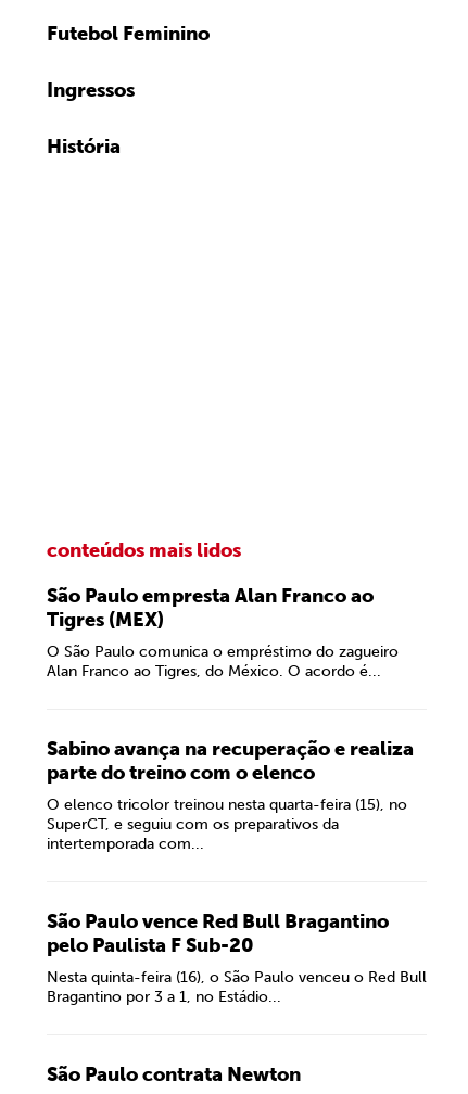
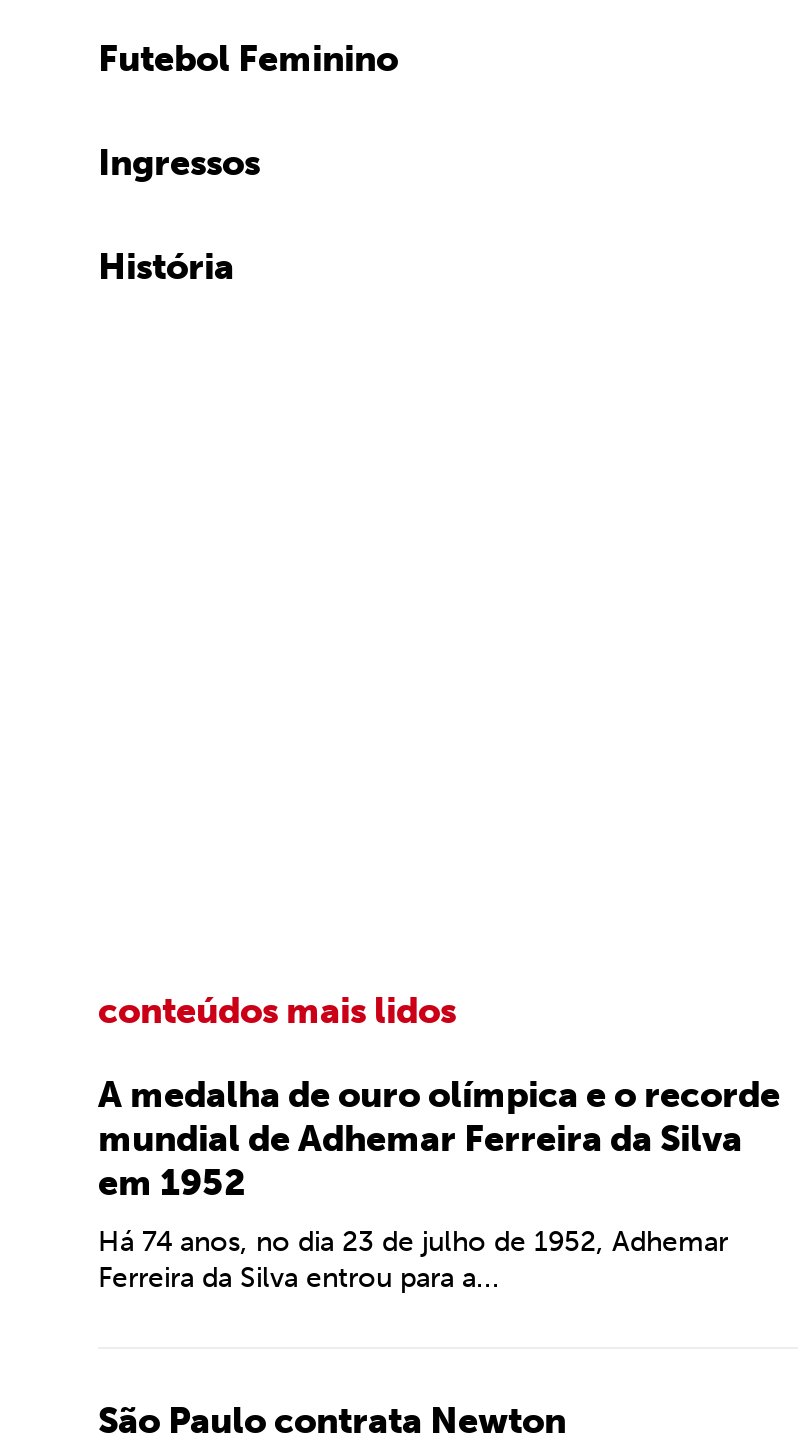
[47,584,427,1006] São Paulo empresta Alan Franco ao | Tigres (MEX) | O São Paulo comunica o empréstimo do zagueiro | Alan Franco ao Tigres, do México. O acordo é... | Sabino avança na recuperação e realiza | parte do treino com o elenco | O elenco tricolor treinou nesta quarta-feira (15), no | SuperCT, e seguiu com os preparativos da | intertemporada com... | São Paulo vence Red Bull Bragantino | pelo Paulista F Sub-20 | Nesta quinta-feira (16), o São Paulo venceu o Red Bull | Bragantino por 3 a 1, no Estádio... -> [98,1073,780,1295] A medalha de ouro olímpica e o recorde | mundial de Adhemar Ferreira da Silva | em 1952 | Há 74 anos, no dia 23 de julho de 1952, Adhemar | Ferreira da Silva entrou para a...

